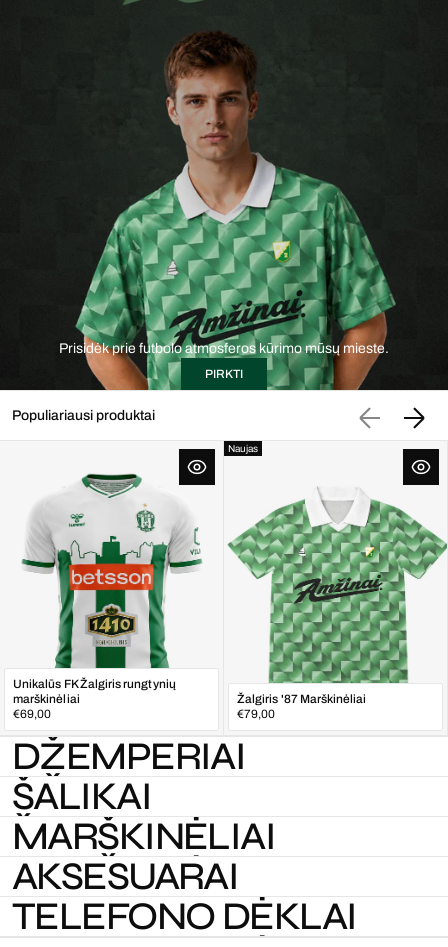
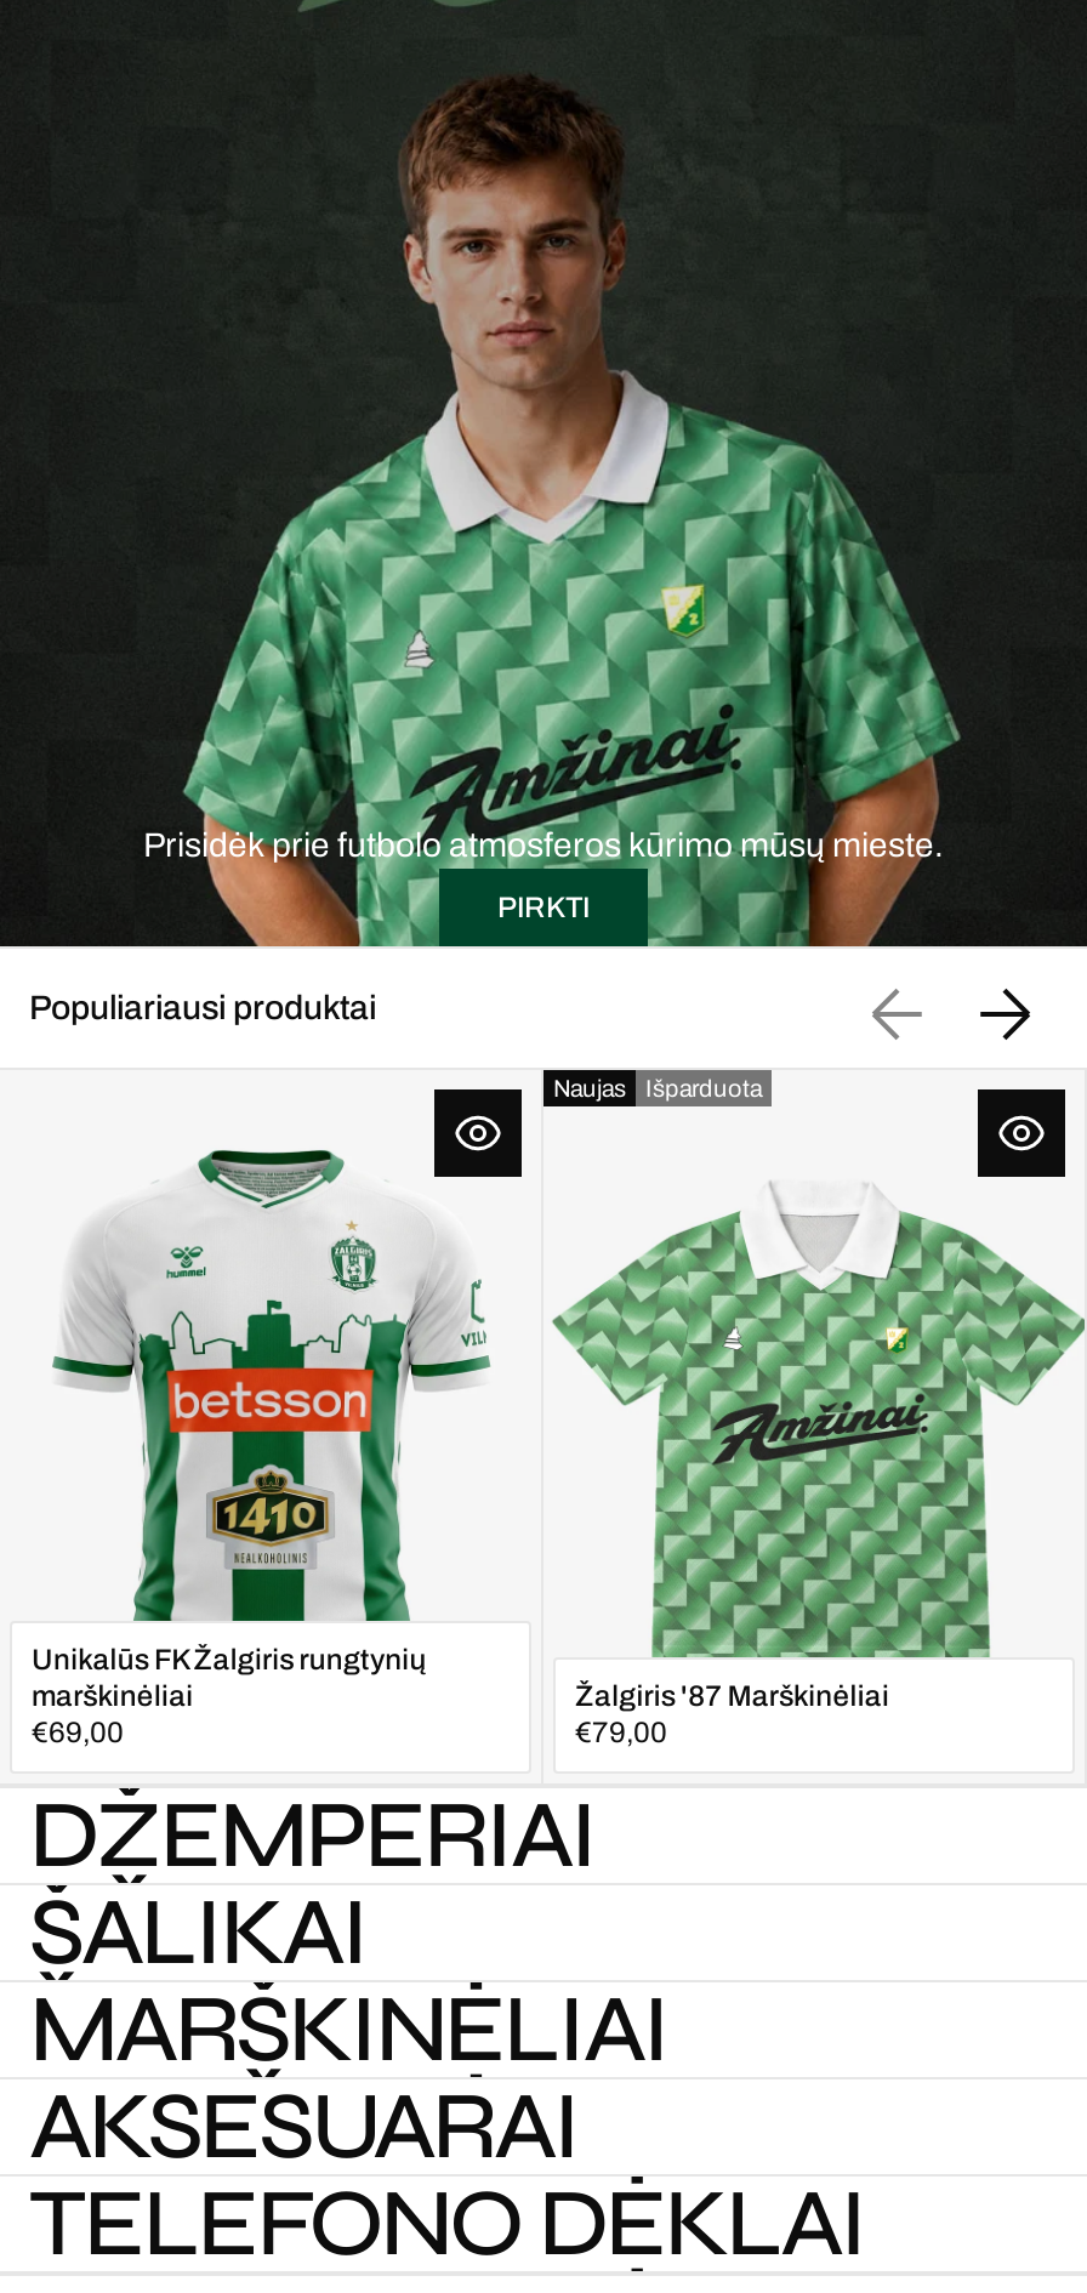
none -> [645,1076,762,1102] Išparduota

